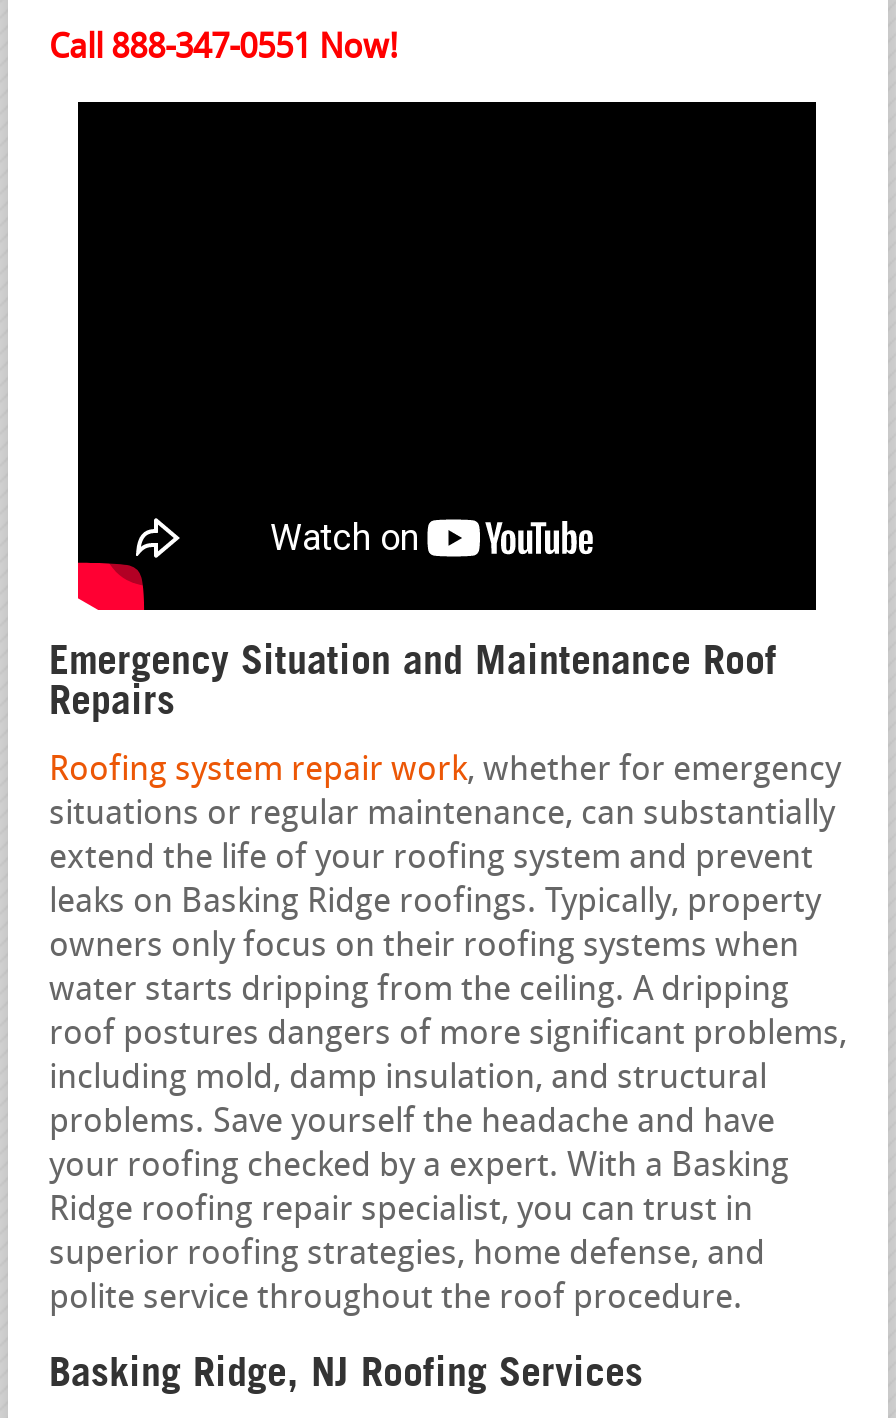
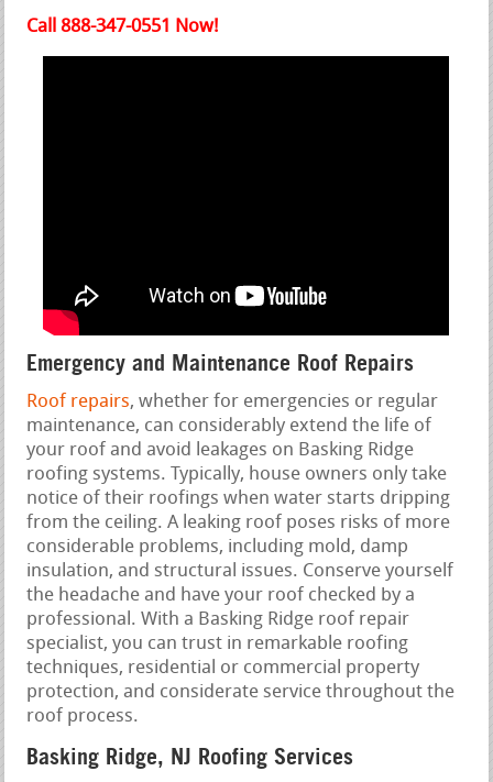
[49,636,777,724] Emergency Situation and Maintenance Roof | Repairs -> [27,350,414,376] Emergency and Maintenance Roof Repairs
[49,754,847,1316] Roofing system repair work, whether for emergency | situations or regular maintenance, can substantially | extend the life of your roofing system and prevent | leaks on Basking Ridge roofings. Typically, property | owners only focus on their roofing systems when | water starts dripping from the ceiling. A dripping | roof postures dangers of more significant problems, | including mold, damp insulation, and structural | problems. Save yourself the headache and have | your roofing checked by a expert. With a Basking | Ridge roofing repair specialist, you can trust in | superior roofing strategies, home defense, and | polite service throughout the roof procedure. -> [27,393,455,726] Roof repairs, whether for emergencies or regular | maintenance, can considerably extend the life of | your roof and avoid leakages on Basking Ridge | roofing systems. Typically, house owners only take | notice of their roofings when water starts dripping | from the ceiling. A leaking roof poses risks of more | considerable problems, including mold, damp | insulation, and structural issues. Conserve yourself | the headache and have your roof checked by a | professional. With a Basking Ridge roof repair | specialist, you can trust in remarkable roofing | techniques, residential or commercial property | protection, and considerate service throughout the | roof process.

